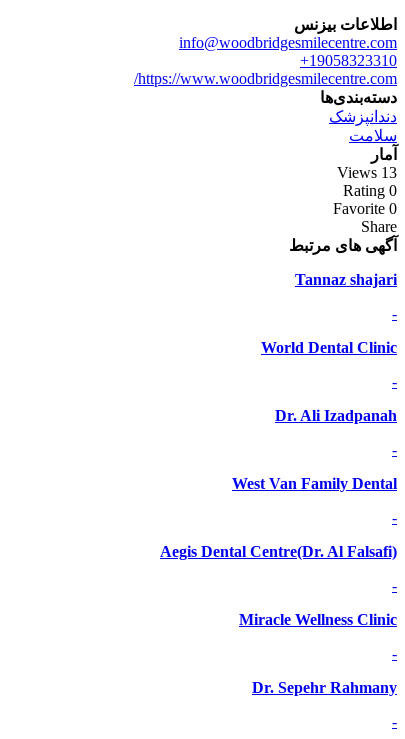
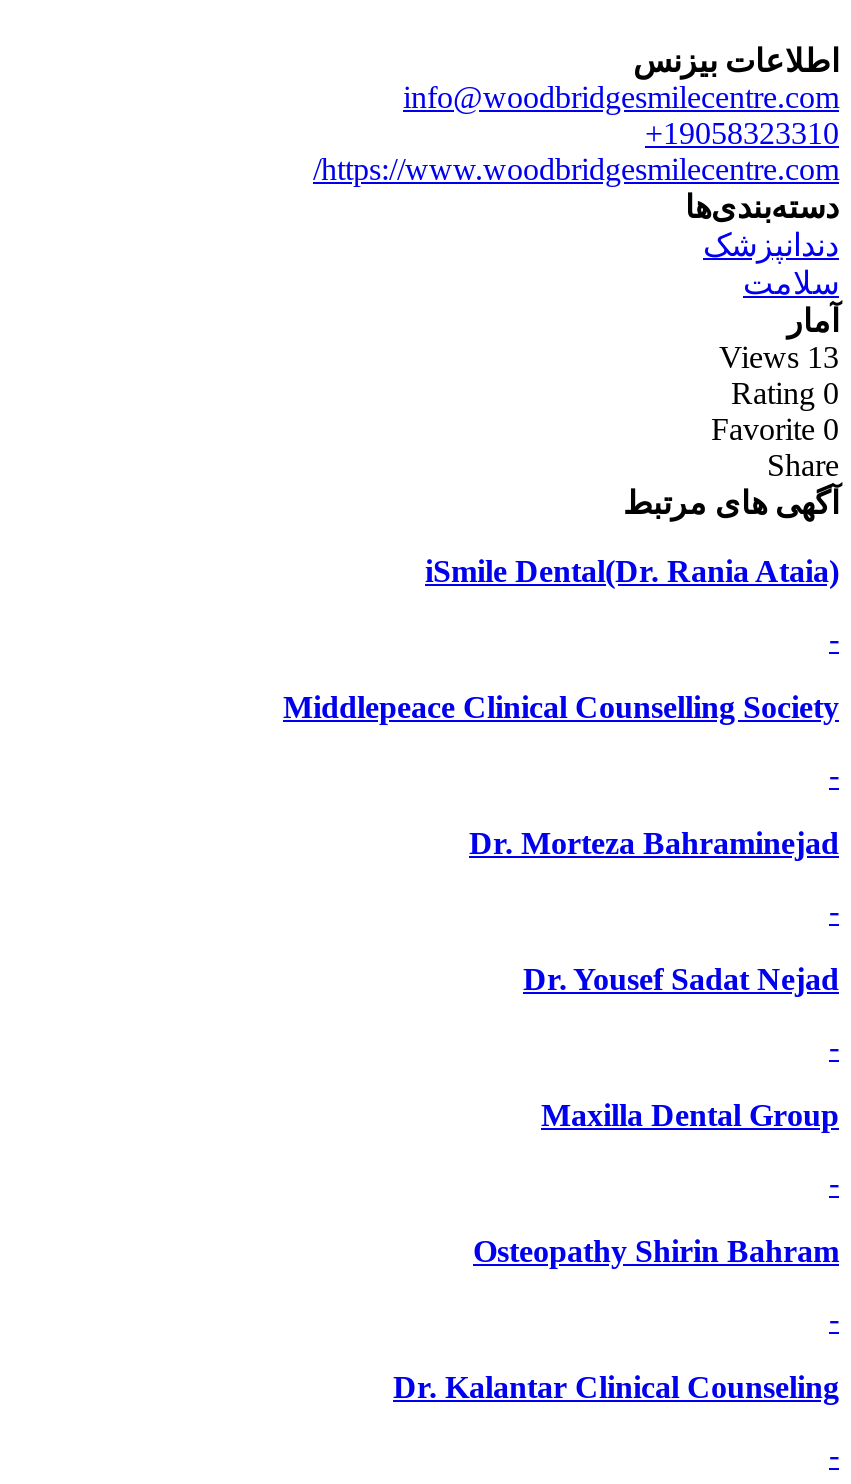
[295,271,397,288] Tannaz shajari -> [425,554,839,588] iSmile Dental(Dr. Rania Ataia)
[261,339,397,356] World Dental Clinic -> [283,690,839,724] Middlepeace Clinical Counselling Society
[275,407,397,424] Dr. Ali Izadpanah -> [469,826,839,860] Dr. Morteza Bahraminejad
[232,475,397,492] West Van Family Dental -> [523,962,839,996] Dr. Yousef Sadat Nejad
[160,543,397,560] Aegis Dental Centre(Dr. Al Falsafi) -> [541,1098,839,1132] Maxilla Dental Group
[239,611,397,628] Miracle Wellness Clinic -> [473,1234,839,1268] Osteopathy Shirin Bahram
[252,679,397,696] Dr. Sepehr Rahmany -> [393,1370,839,1404] Dr. Kalantar Clinical Counseling

